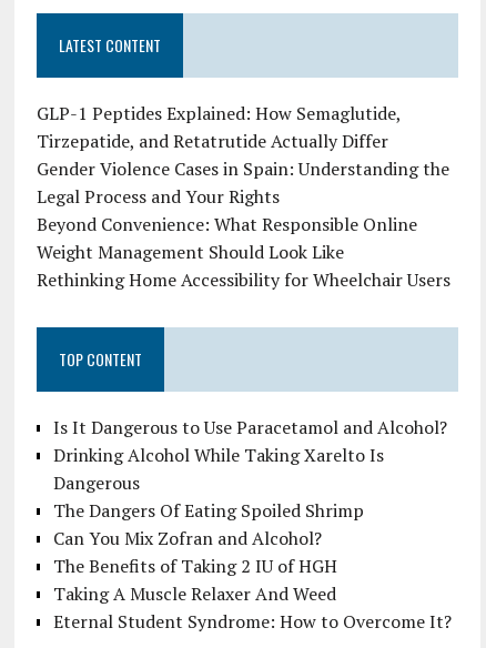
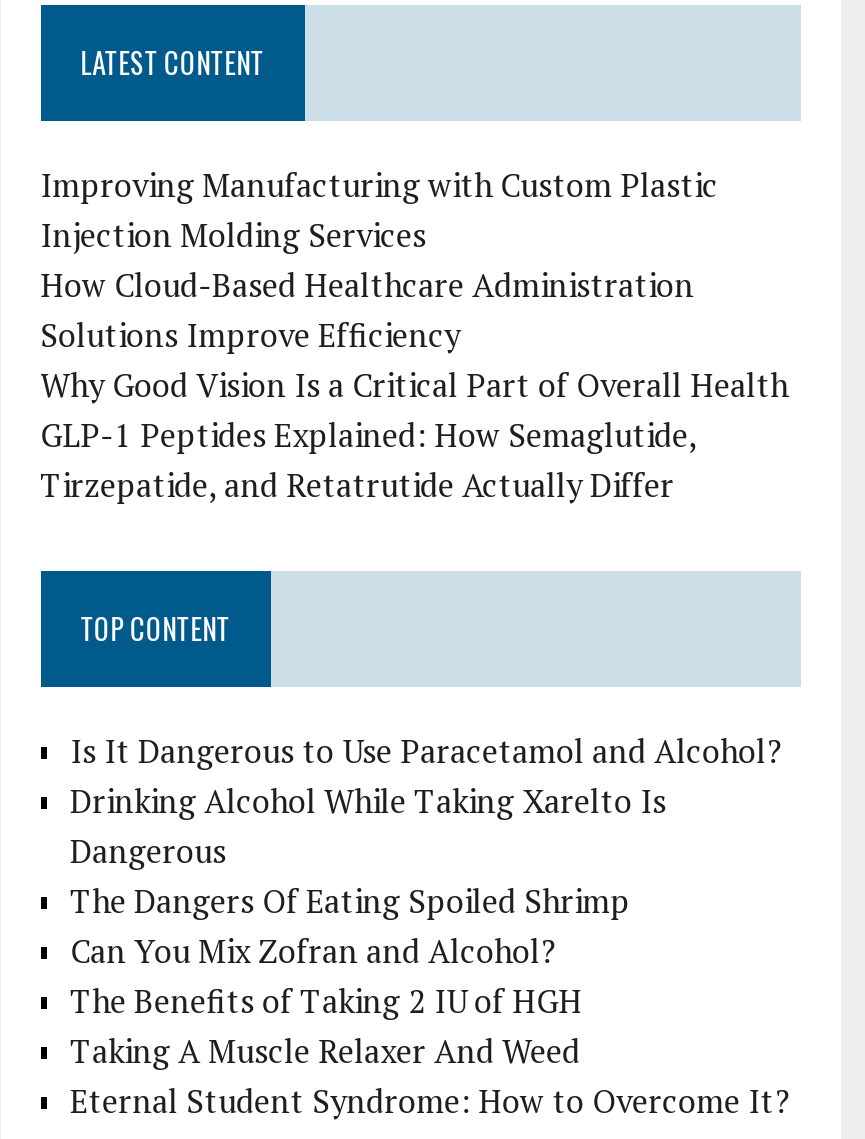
none -> [40,163,788,407] Improving Manufacturing with Custom Plastic | Injection Molding Services | How Cloud-Based Healthcare Administration | Solutions Improve Efficiency | Why Good Vision Is a Critical Part of Overall Health
moved [36,101,400,153] -> [40,413,696,507]: GLP-1 Peptides Explained: How Semaglutide, | Tirzepatide, and Retatrutide Actually Differ
[36,156,450,292] Gender Violence Cases in Spain: Understanding the | Legal Process and Your Rights | Beyond Convenience: What Responsible Online | Weight Management Should Look Like | Rethinking Home Accessibility for Wheelchair Users -> none

